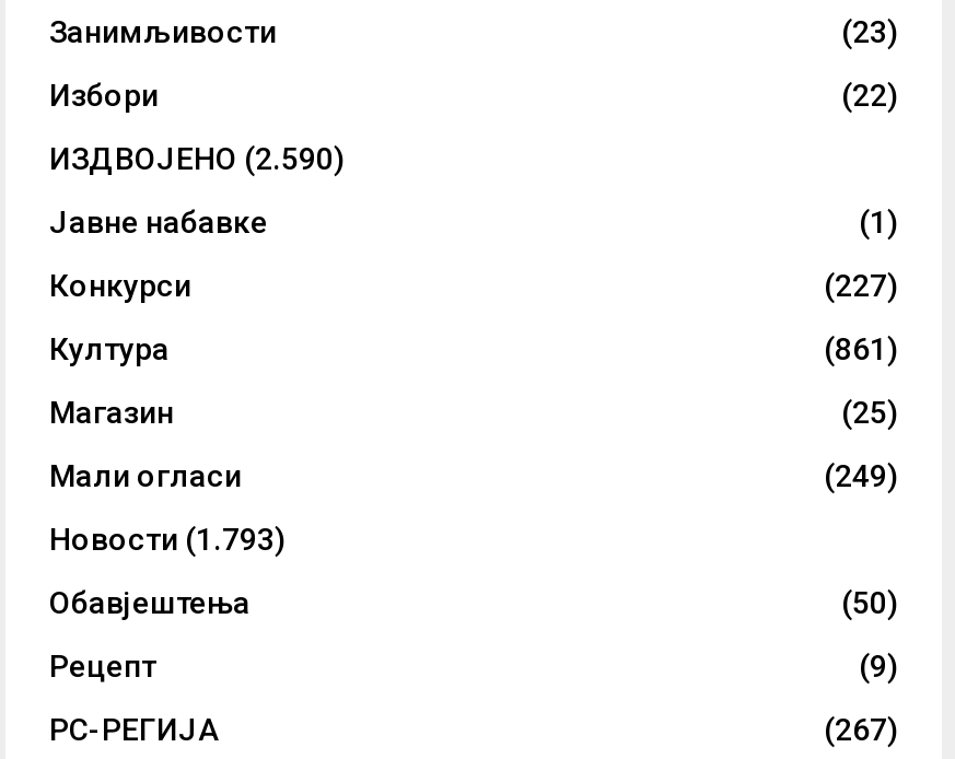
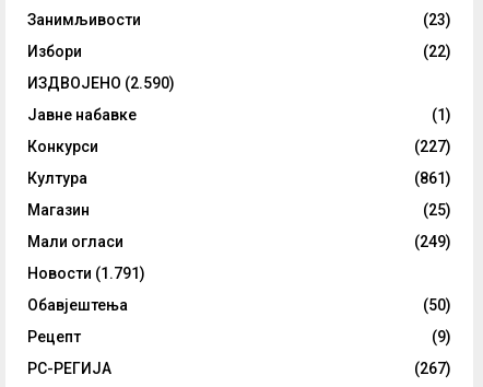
[49,523,286,558] Новости (1.793) -> [27,264,145,282] Новости (1.791)

